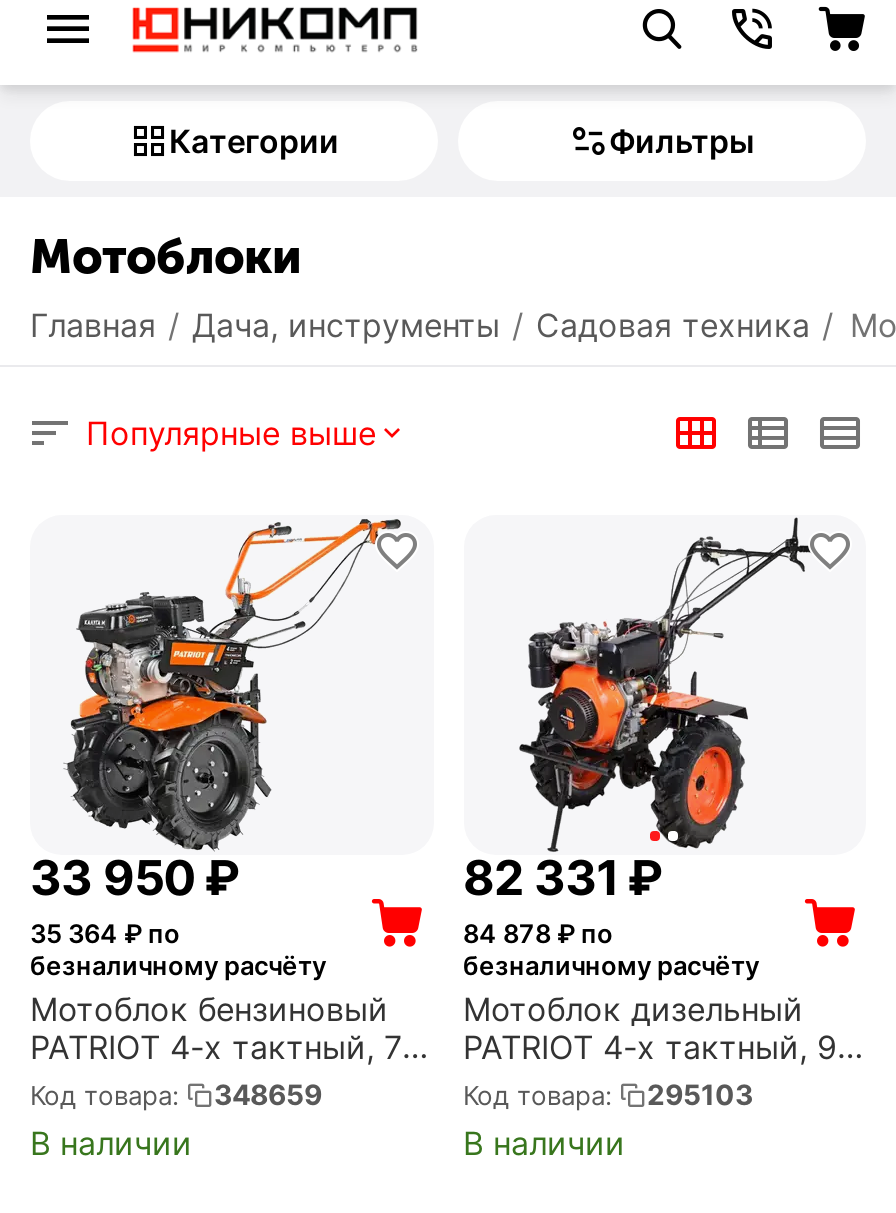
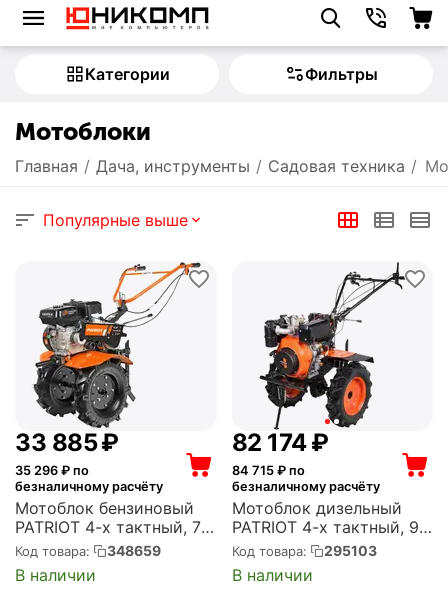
[30,848,239,906] 33 950 ₽ -> [15,427,119,456] 33 885 ₽
[463,848,662,906] 82 331 ₽ -> [231,427,328,456] 82 174 ₽
[30,918,180,948] 35 364 ₽ по -> [15,462,89,477] 35 296 ₽ по
[463,918,613,948] 84 878 ₽ по -> [231,462,304,477] 84 715 ₽ по

